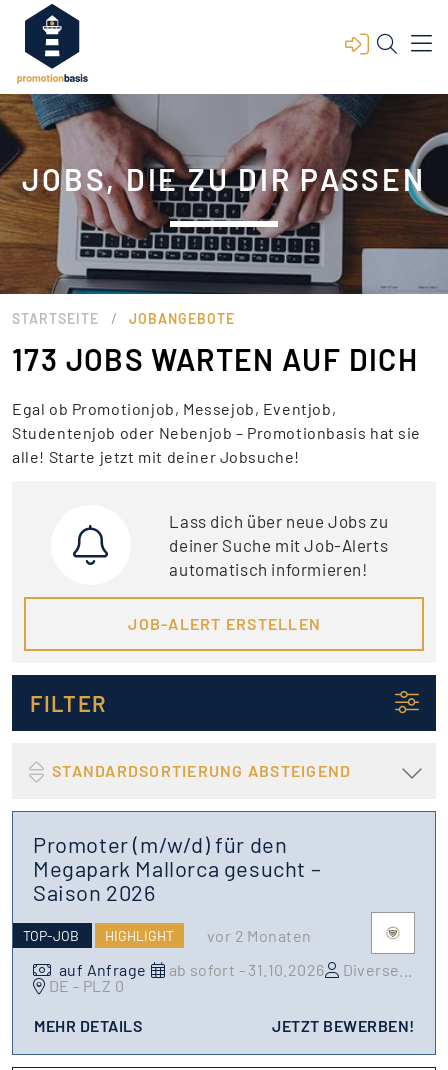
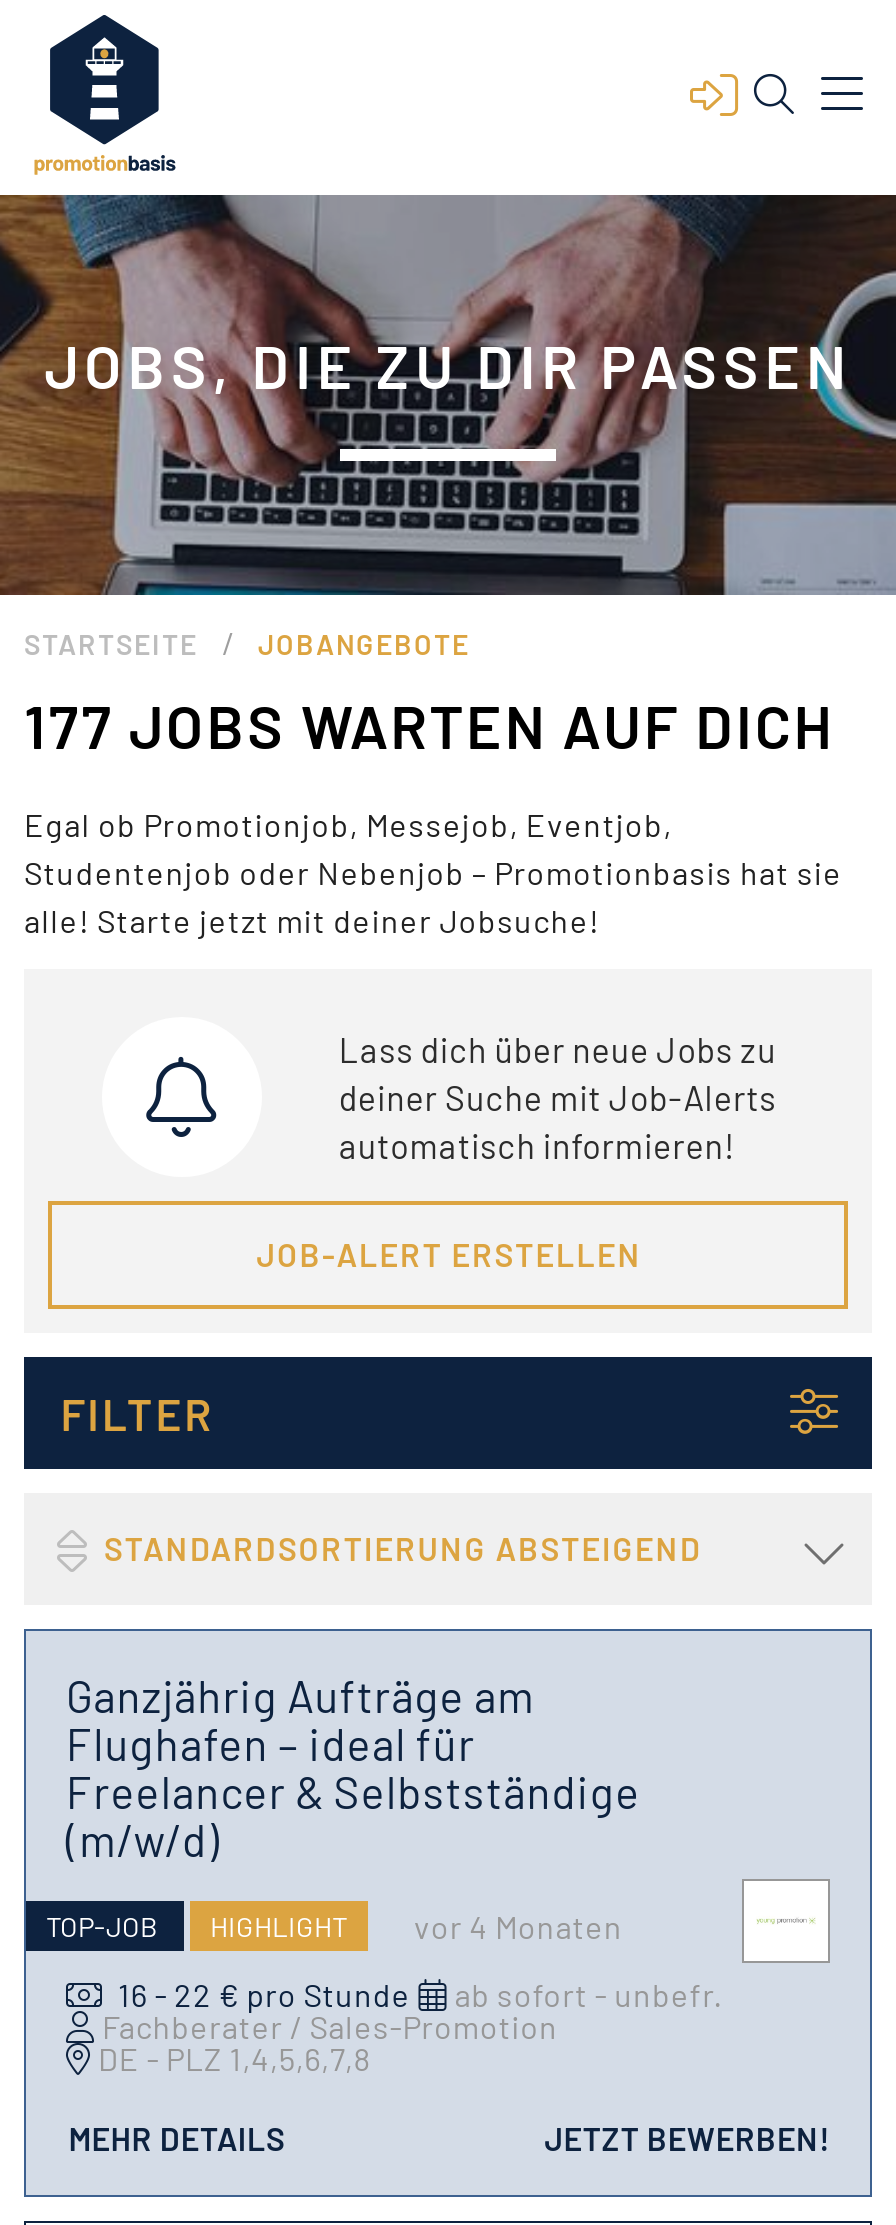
[12,341,418,377] 173 JOBS WARTEN AUF DICH -> [24,689,834,761] 177 JOBS WARTEN AUF DICH
[33,831,321,905] Promoter (m/w/d) für den | Megapark Mallorca gesucht – | Saison 2026 -> [66,1669,640,1865] Ganzjährig Aufträge am | Flughafen – ideal für | Freelancer & Selbstständige | (m/w/d)
[23,925,311,944] TOP-JOB HIGHLIGHT vor 2 Monaten -> [46,1906,623,1944] TOP-JOB HIGHLIGHT vor 4 Monaten
[49,960,413,995] auf Anfrage | ab sofort - 31.10.2026 | Diverse... | DE - PLZ 0 -> [98,1975,722,2077] 16 - 22 € pro Stunde | ab sofort - unbefr. | Fachberater / Sales-Promotion | DE - PLZ 1,4,5,6,7,8

